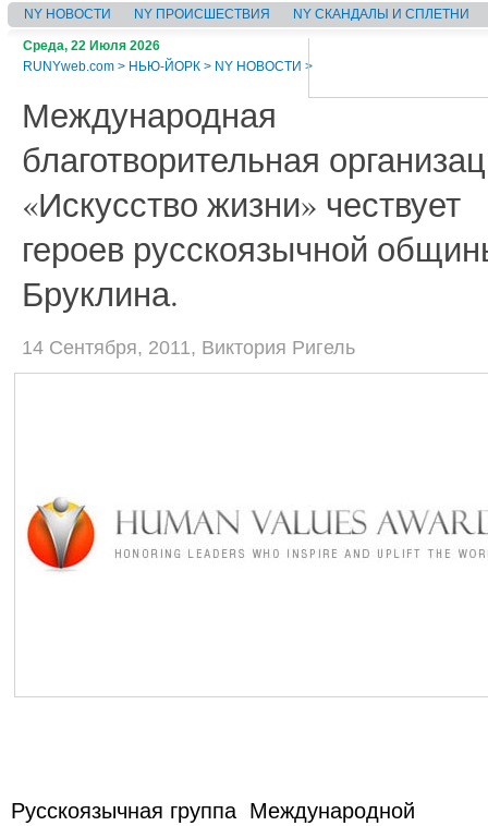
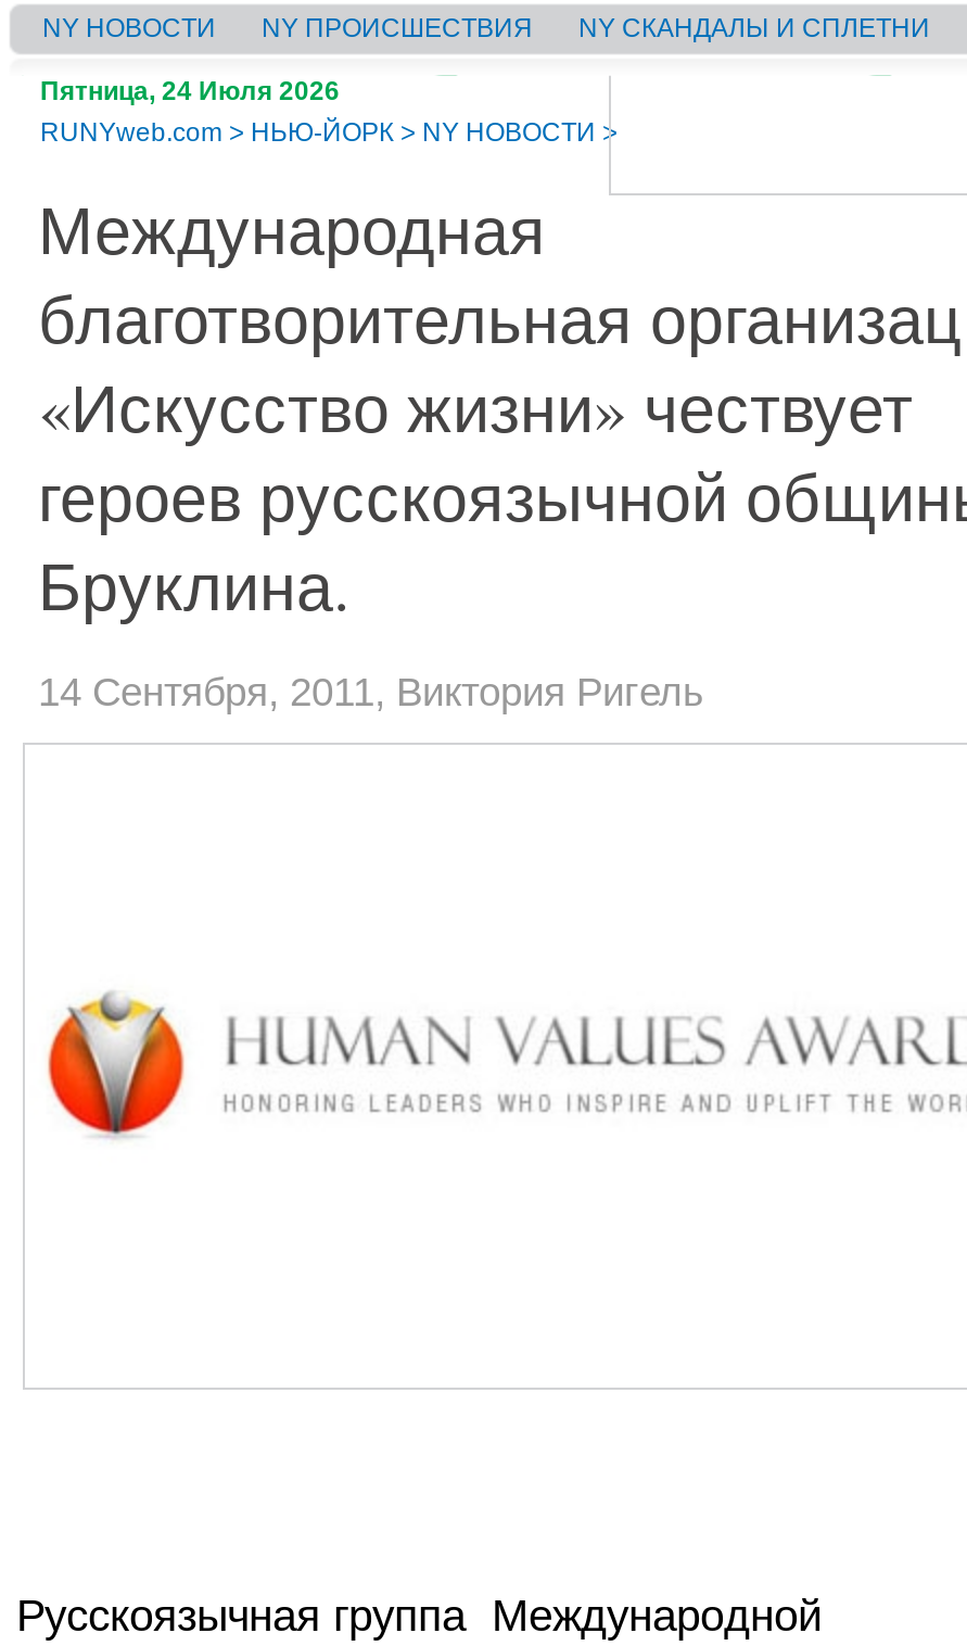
[23,38,160,53] Среда, 22 Июля 2026 -> [40,76,340,106] Пятница, 24 Июля 2026

